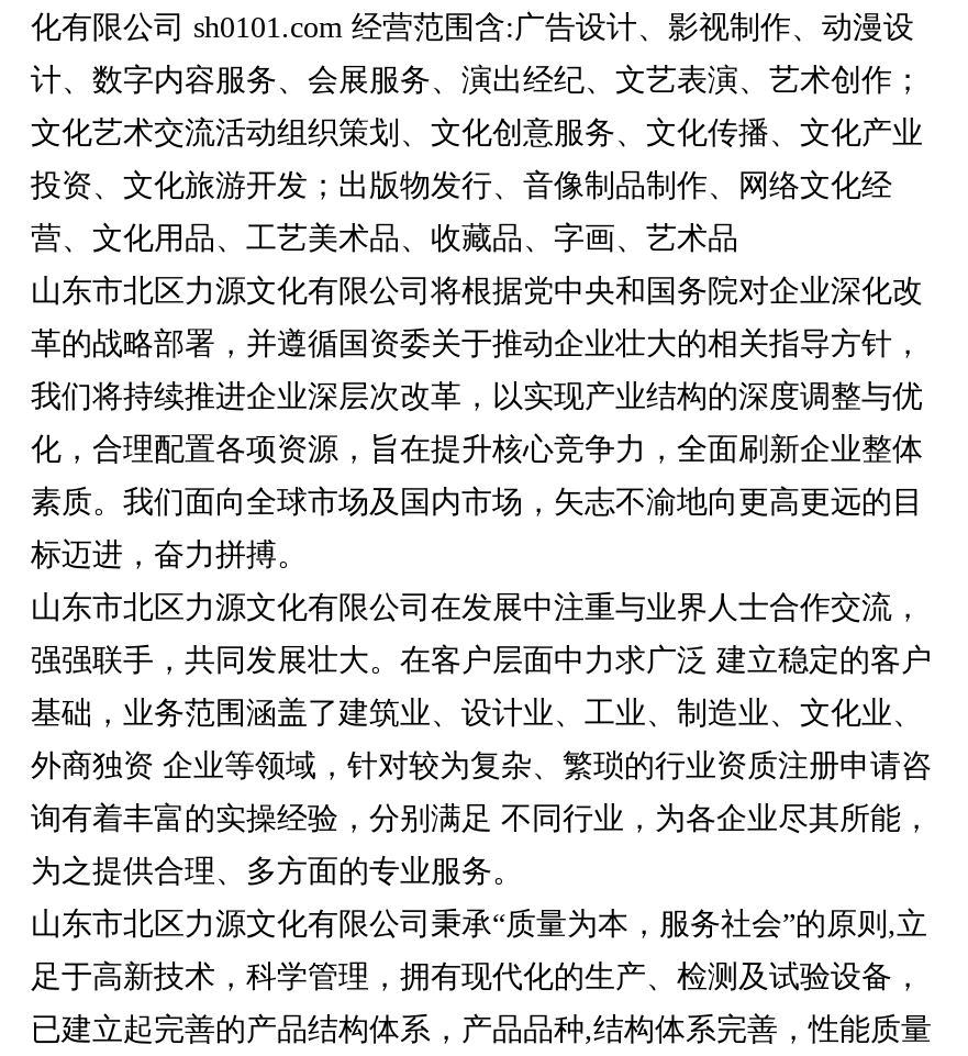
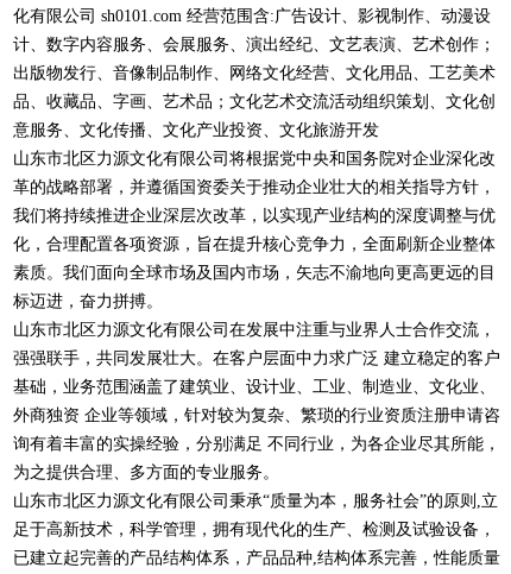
[31,116,923,149] 文化艺术交流活动组织策划、文化创意服务、文化传播、文化产业 -> [13,64,496,82] 出版物发行、音像制品制作、网络文化经营、文化用品、工艺美术
[31,169,892,202] 投资、文化旅游开发；出版物发行、音像制品制作、网络文化经 -> [13,93,496,111] 品、收藏品、字画、艺术品；文化艺术交流活动组织策划、文化创
[31,222,738,255] 营、文化用品、工艺美术品、收藏品、字画、艺术品 -> [13,121,379,139] 意服务、文化传播、文化产业投资、文化旅游开发

